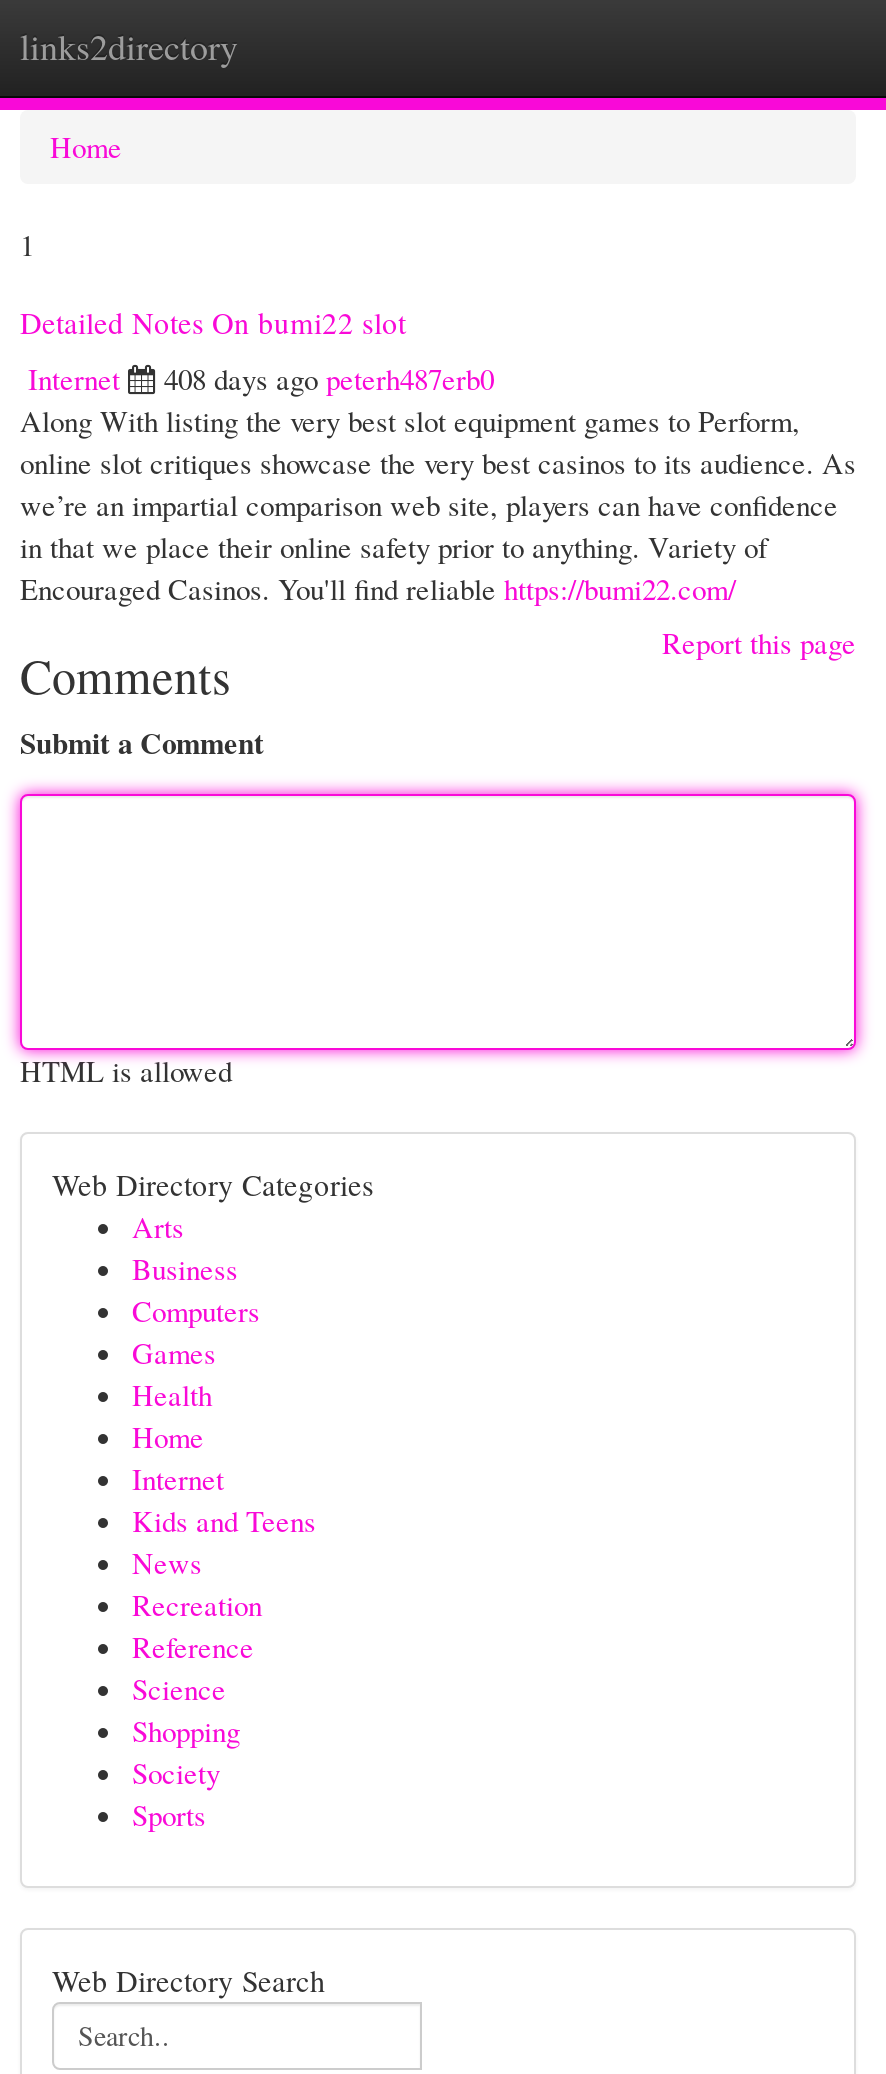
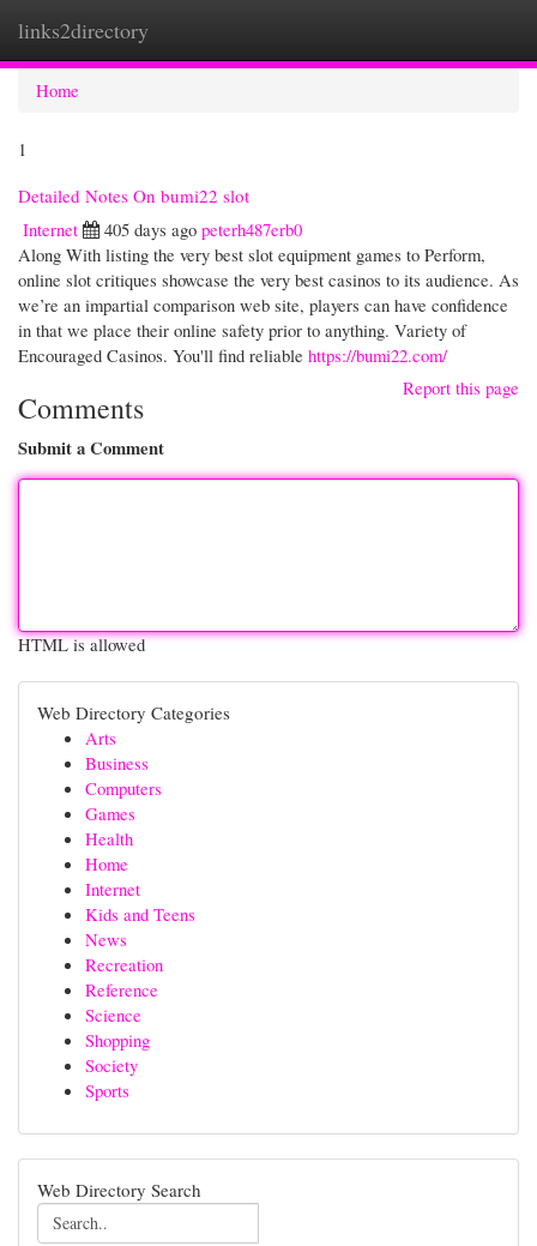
[164,358,494,398] 408 days ago peterh487erb0 -> [104,217,302,241] 405 days ago peterh487erb0

